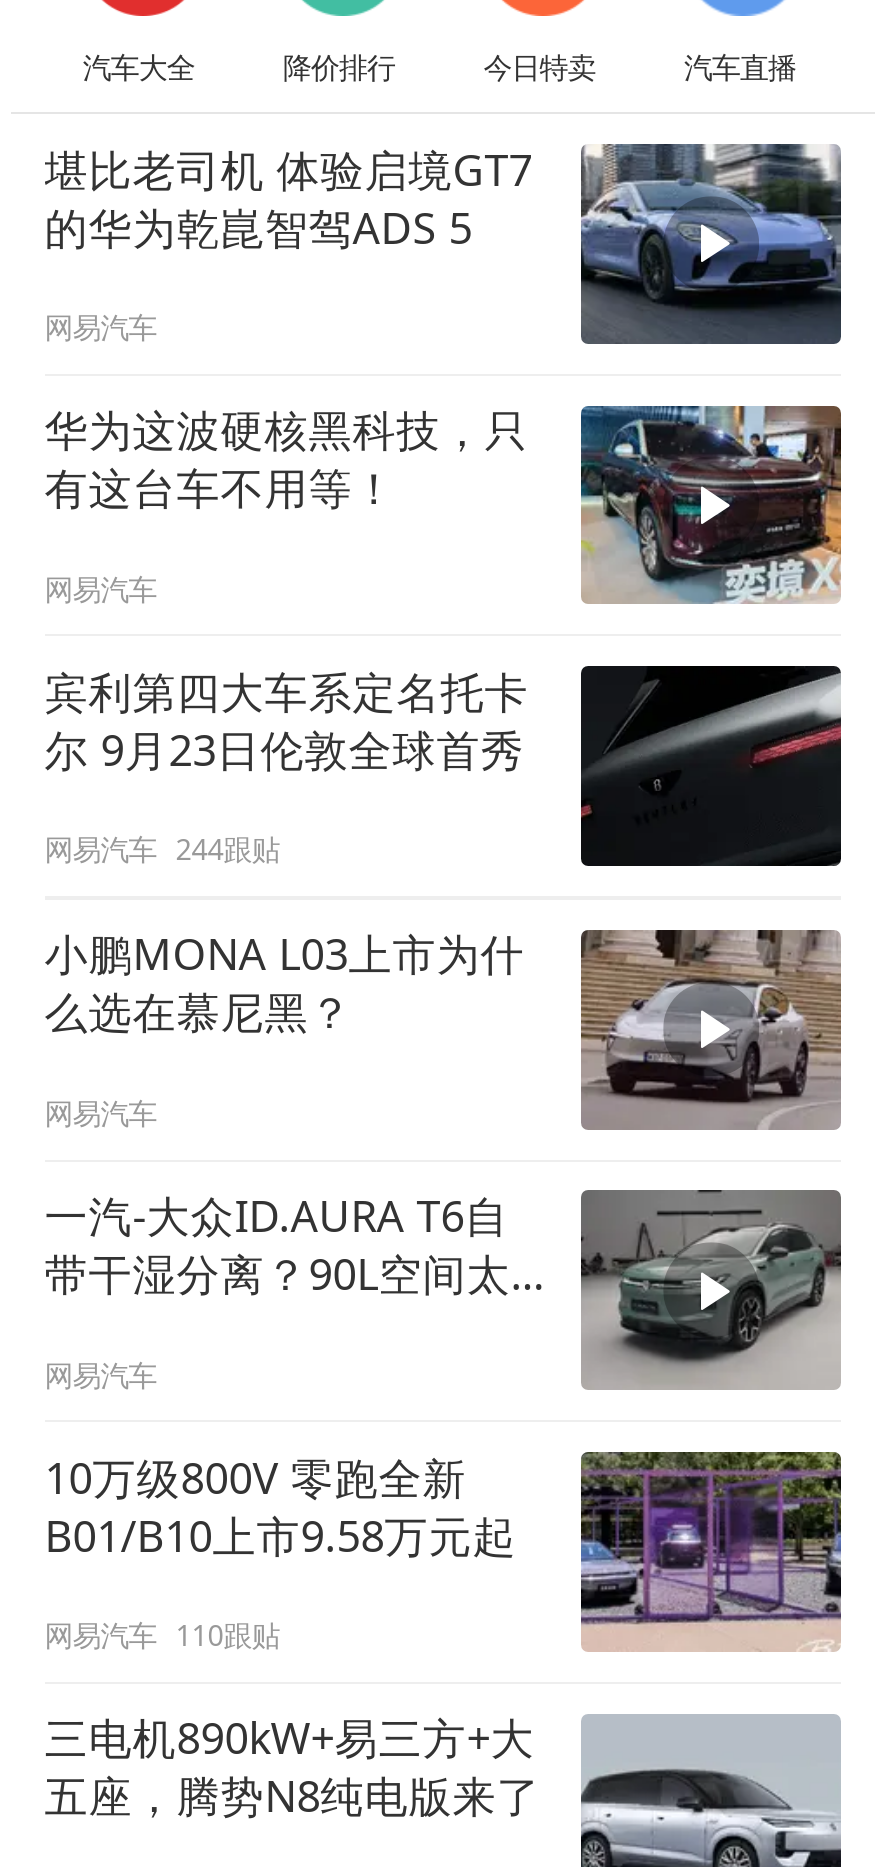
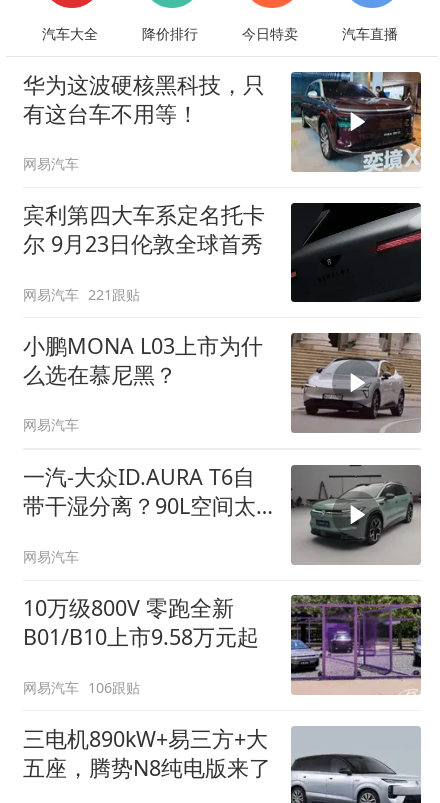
[44,139,843,346] [image] | 堪比老司机 体验启境GT7 | 的华为乾崑智驾ADS 5 | 网易汽车 -> none
[44,831,280,869] 网易汽车 244跟贴 -> [23,285,140,304] 网易汽车 221跟贴
[44,1616,280,1654] 网易汽车 110跟贴 -> [23,678,140,697] 网易汽车 106跟贴

